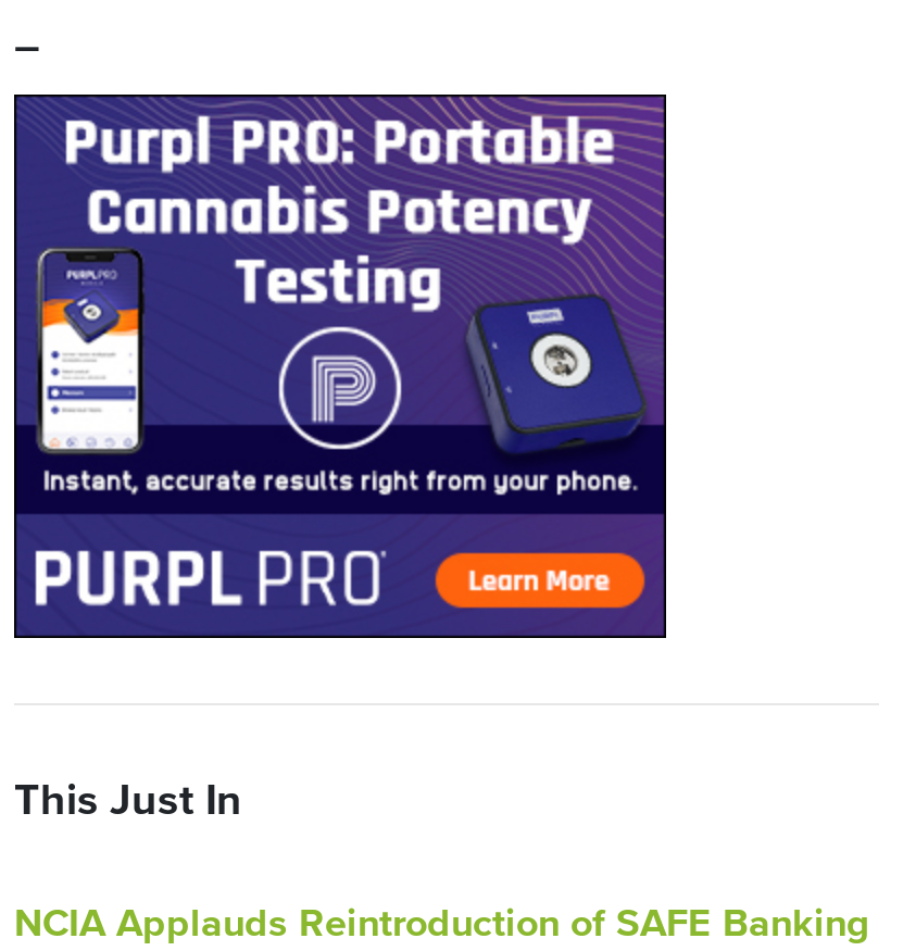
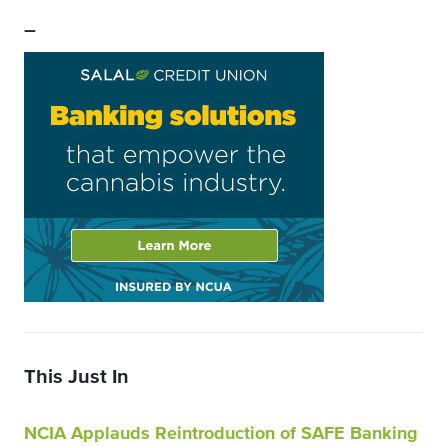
[12,95,668,640] [image] -> [23,52,325,303] [image]

